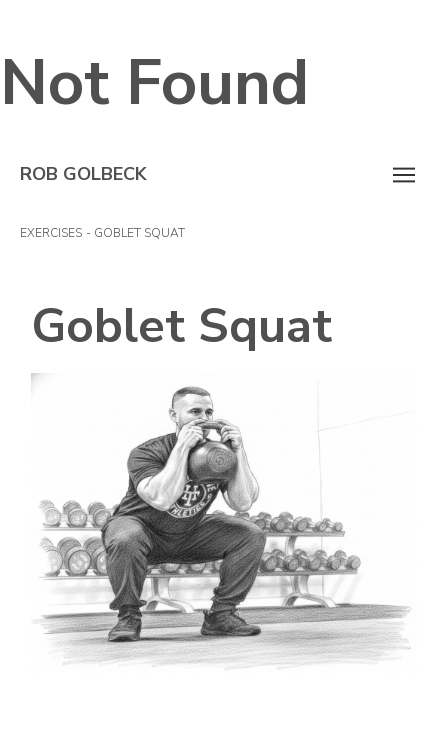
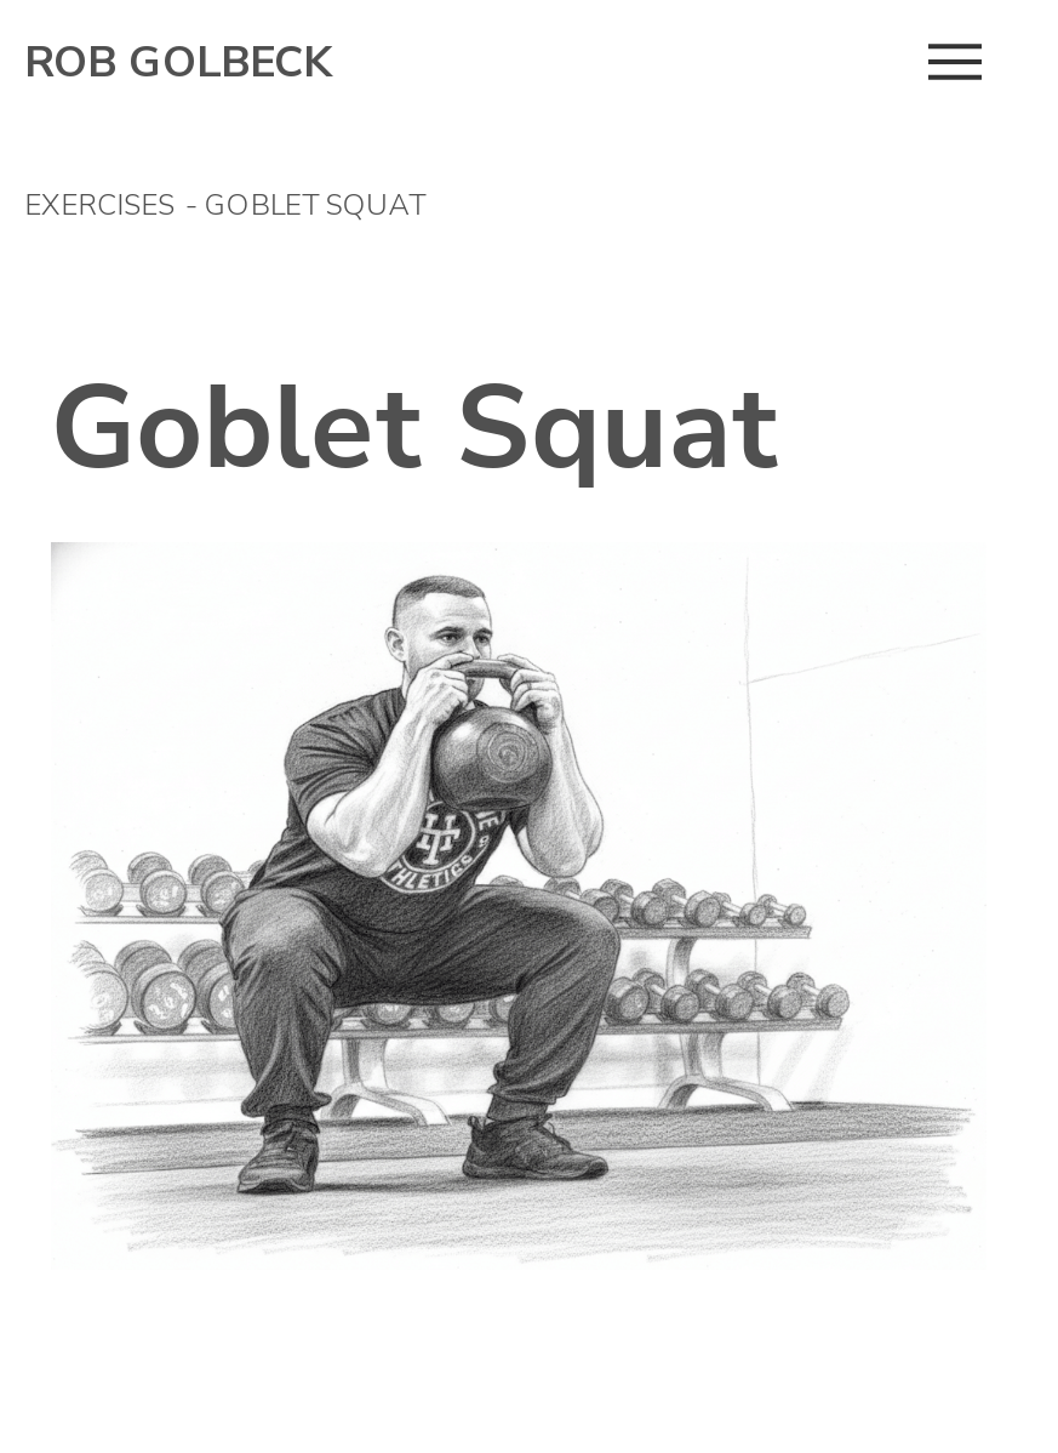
[0,39,309,127] Not Found -> none

